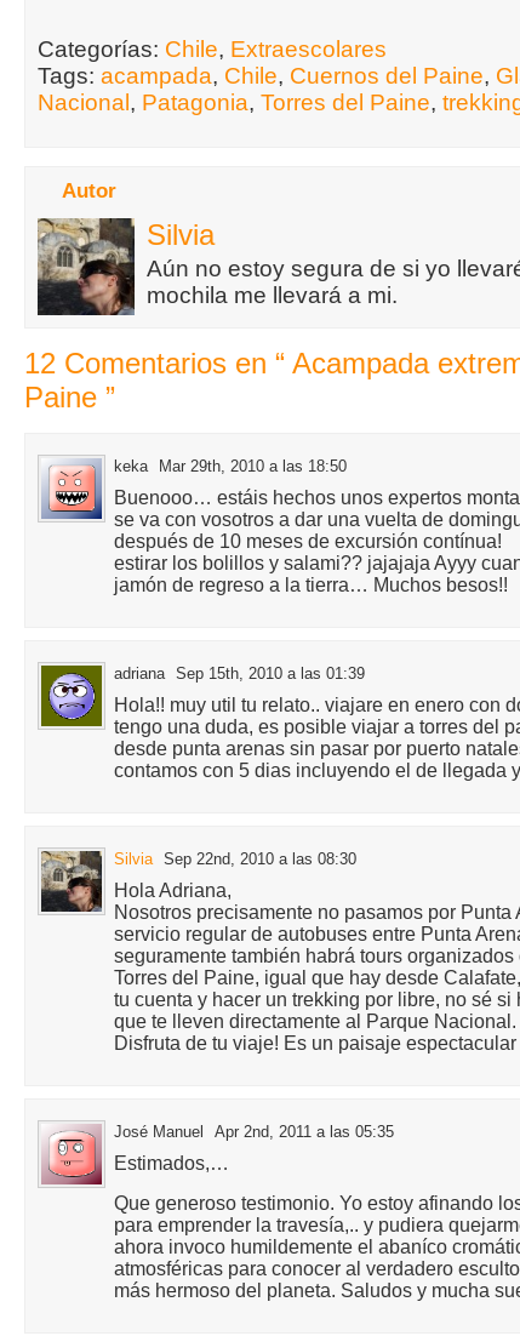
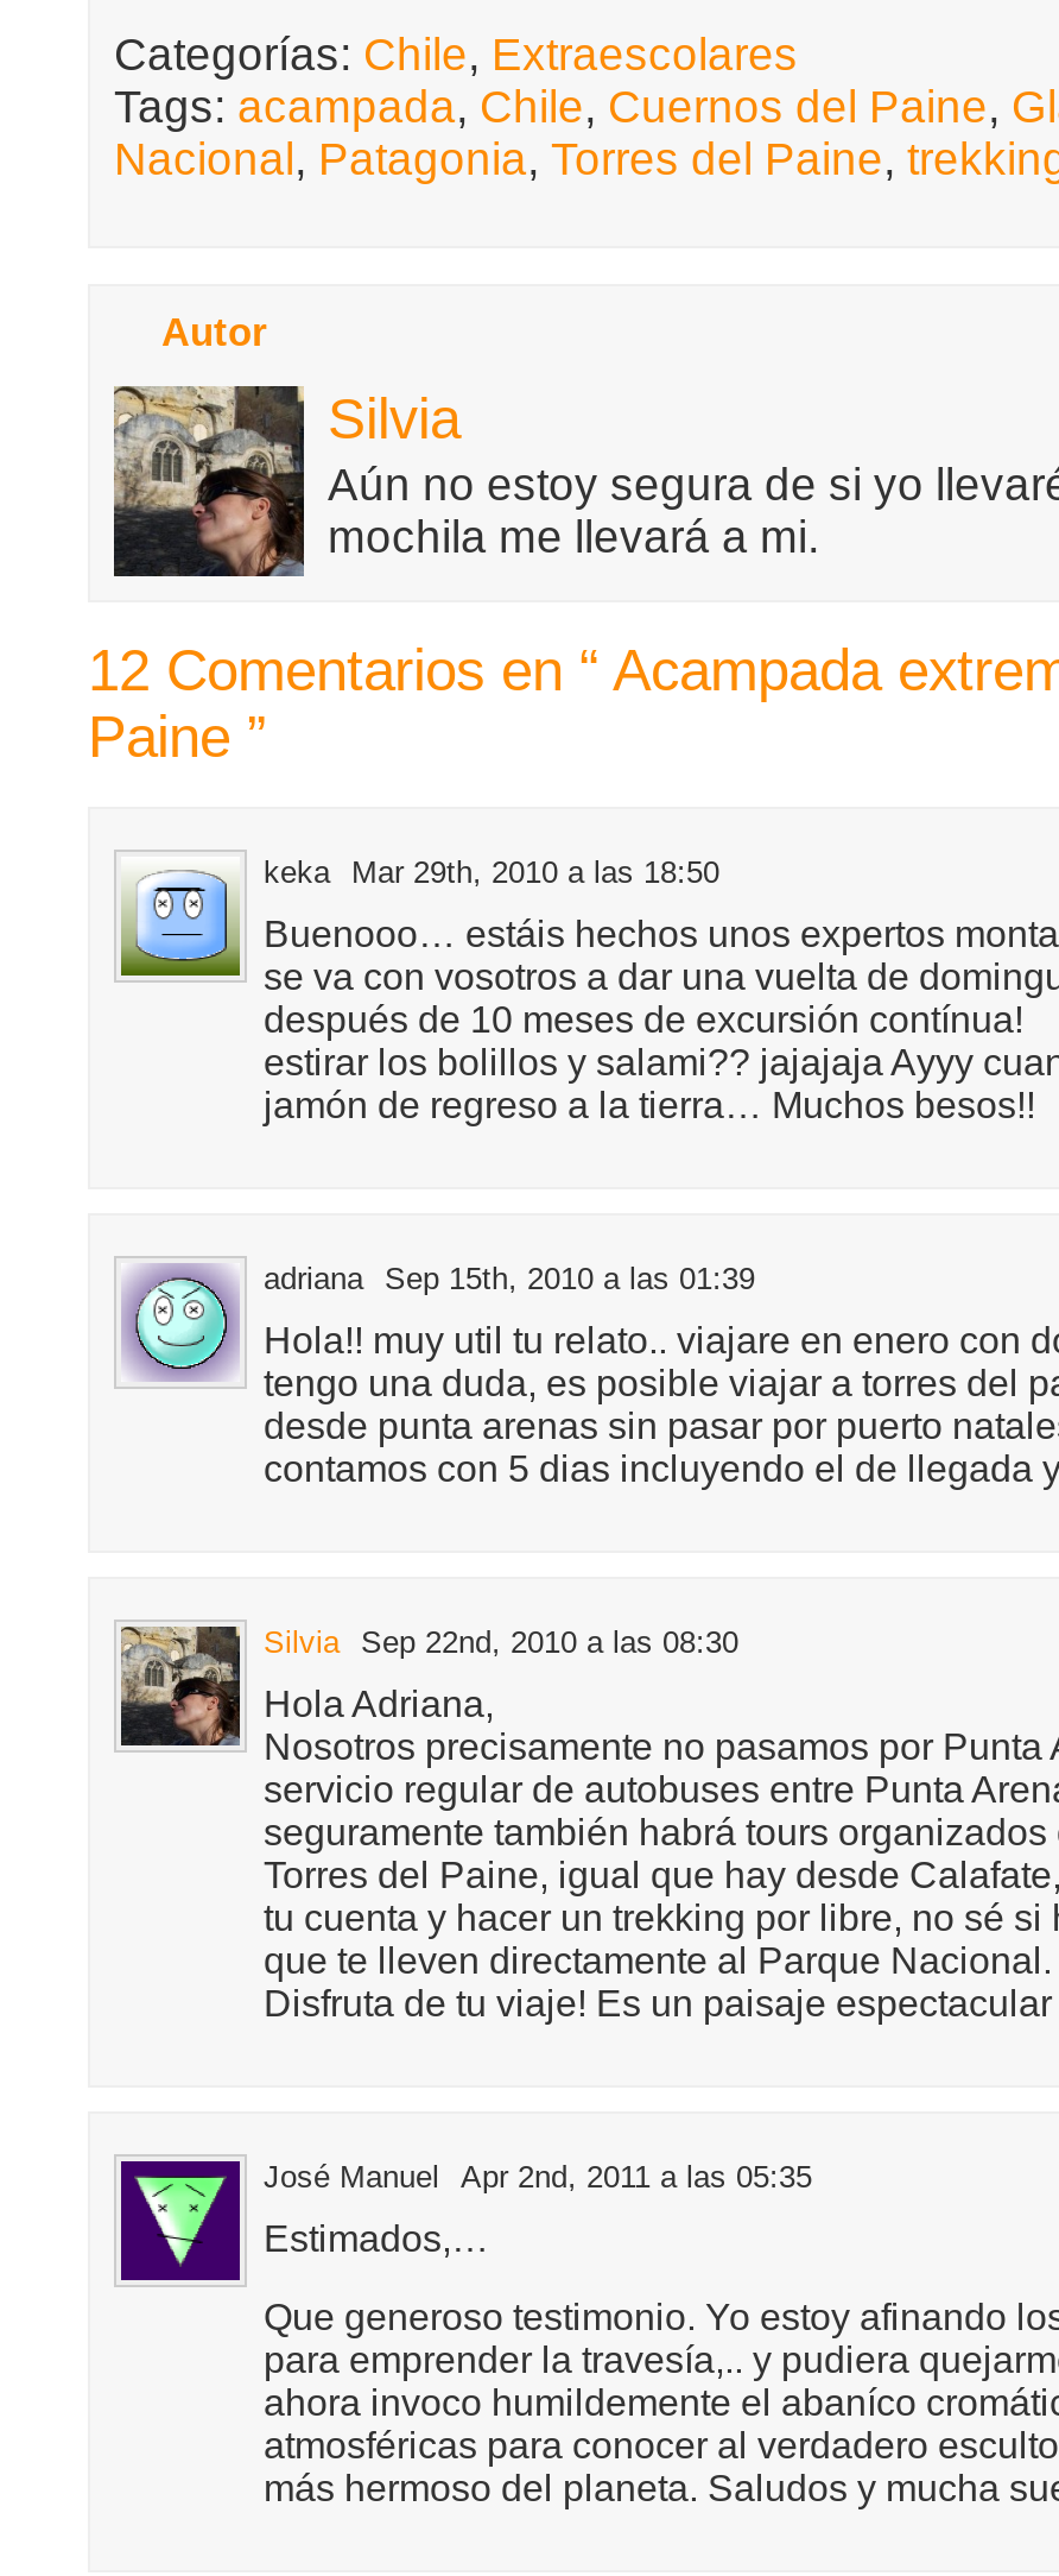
[41,458,103,520] [image] -> [119,857,242,978] [image]
[40,664,103,727] [image] -> [121,1263,240,1382] [image]
[41,1124,103,1186] [image] -> [119,2159,242,2283] [image]

